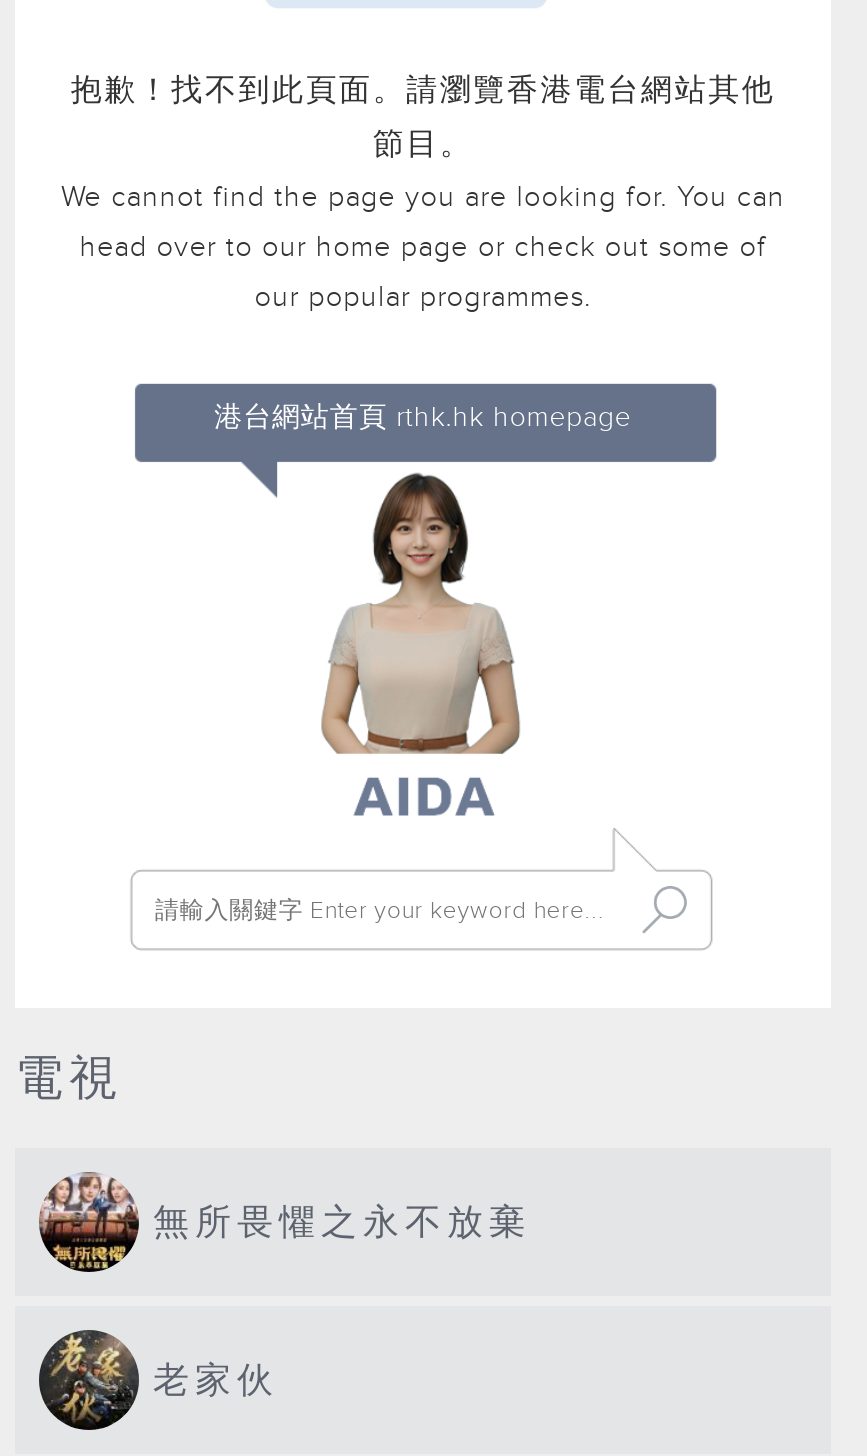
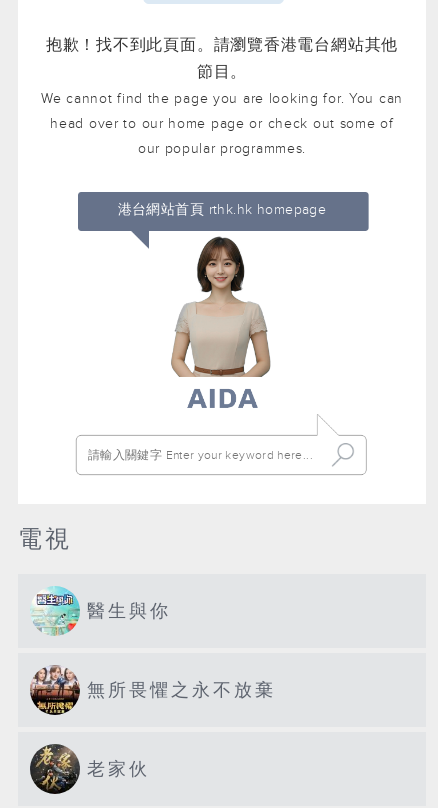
none -> [31,586,171,636] [image] | 醫生與你

